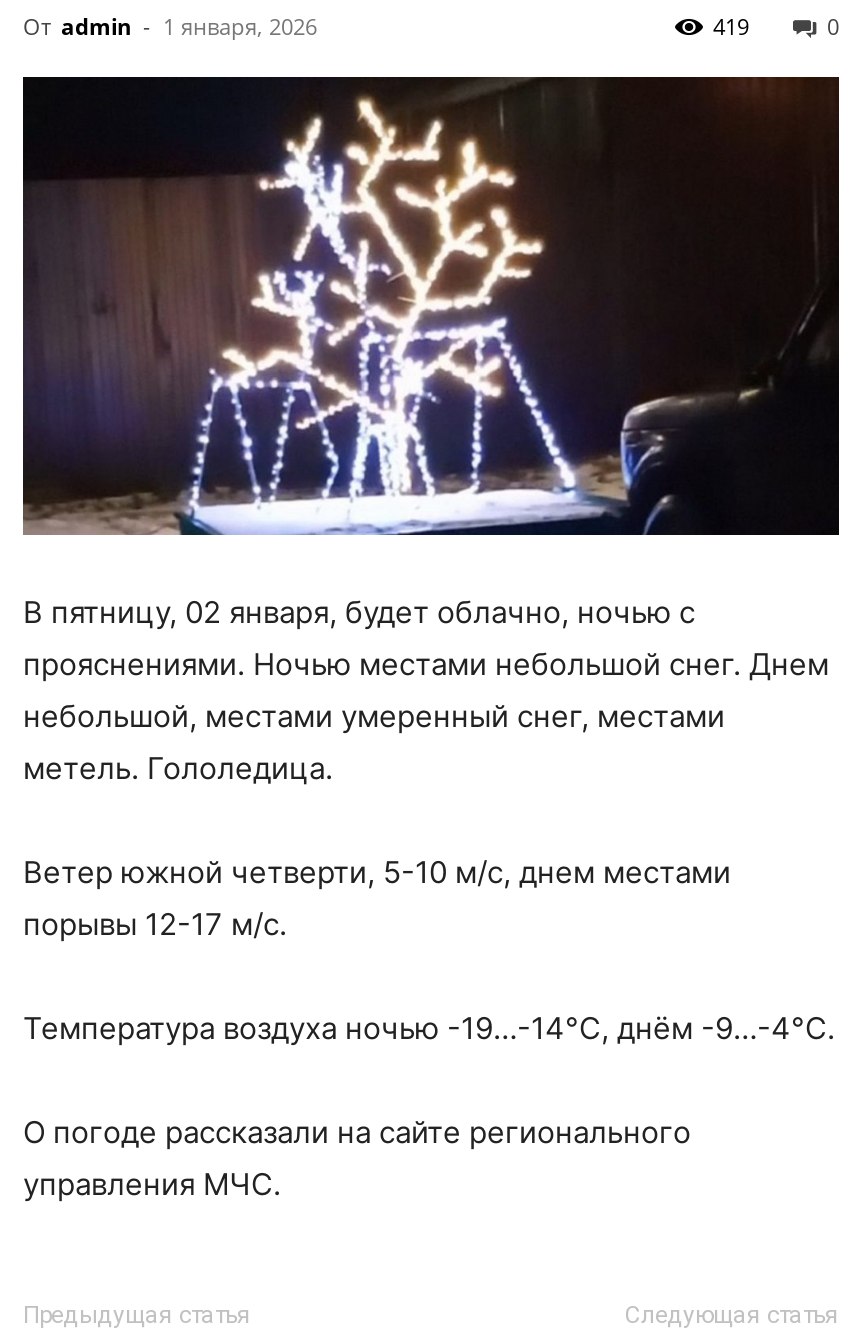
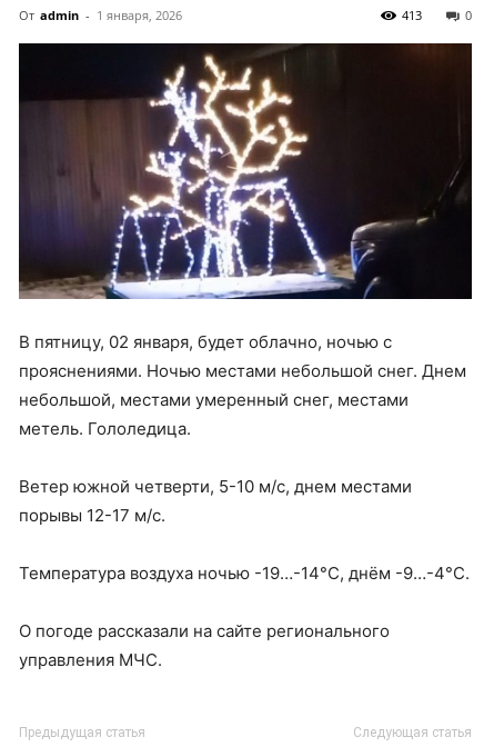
[713,11,749,41] 419 -> [402,7,422,23] 413

